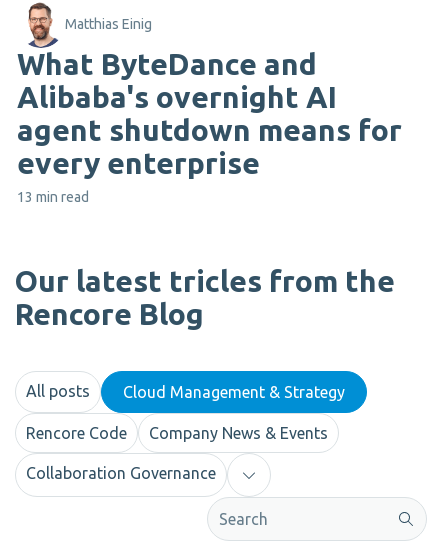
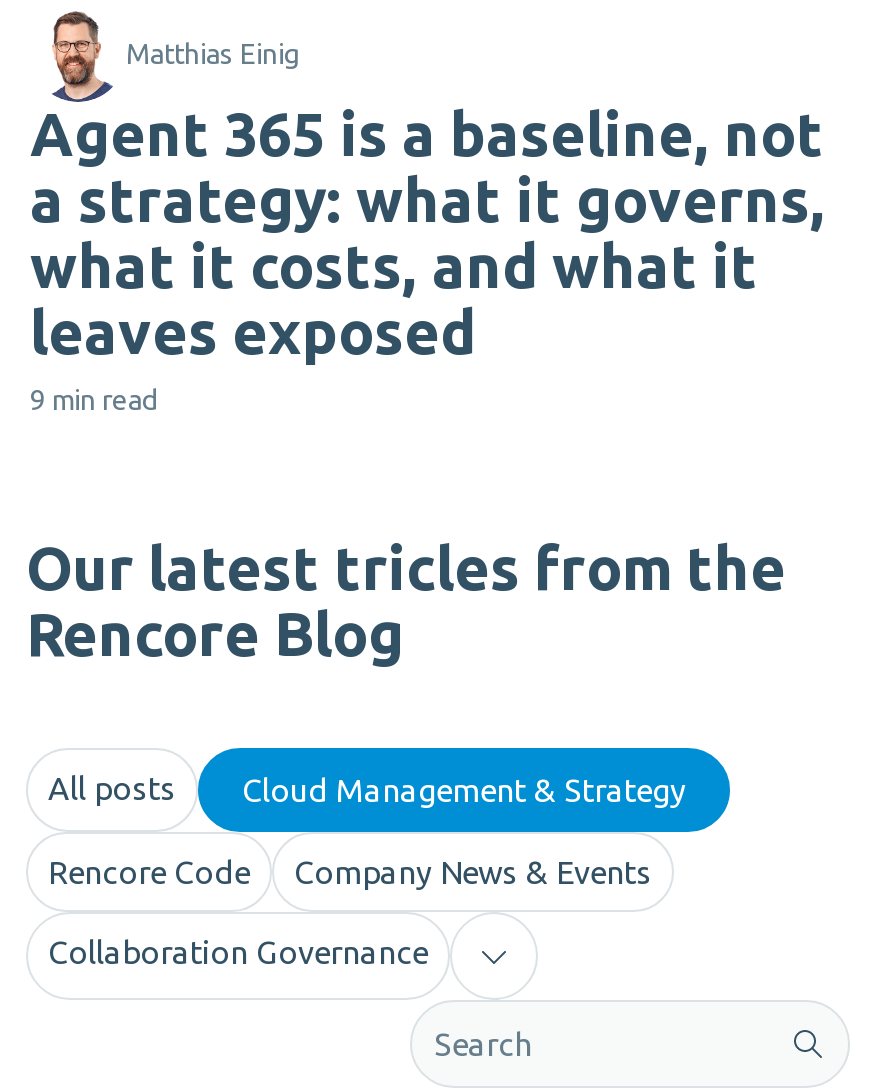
[17,47,402,180] What ByteDance and | Alibaba's overnight AI | agent shutdown means for | every enterprise -> [30,100,826,366] Agent 365 is a baseline, not | a strategy: what it governs, | what it costs, and what it | leaves exposed
[17,189,89,205] 13 min read -> [30,384,158,416] 9 min read

